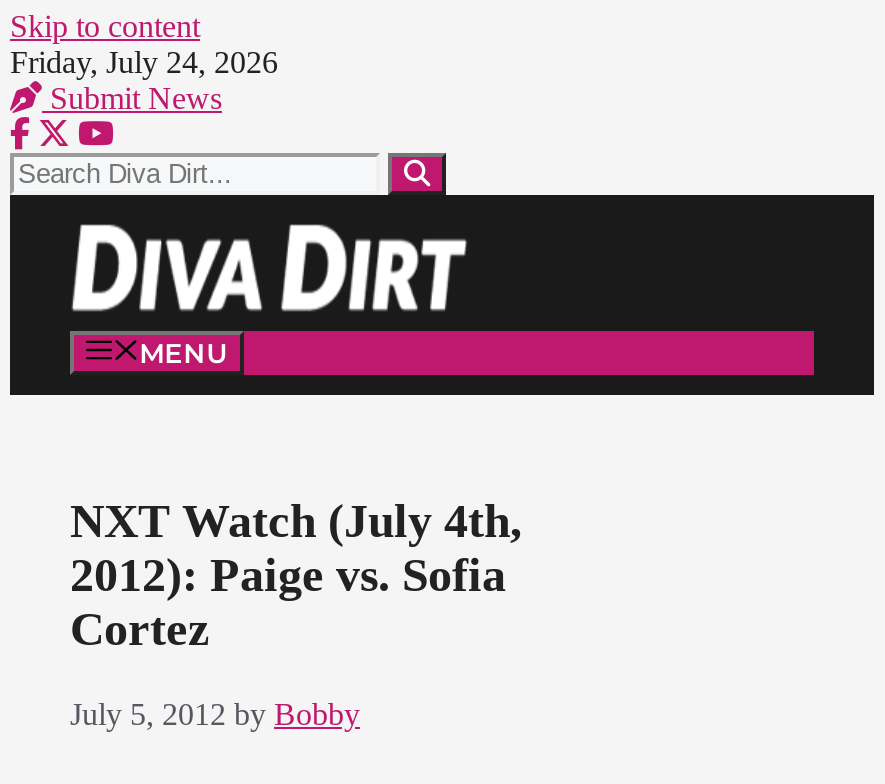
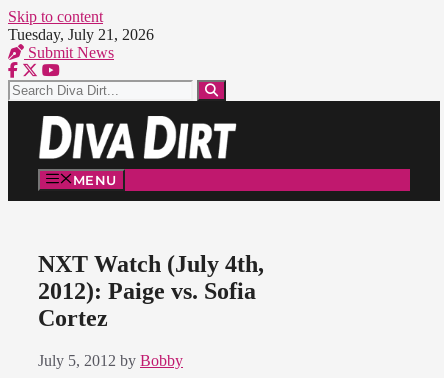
[10,45,278,79] Friday, July 24, 2026 -> [8,26,154,43] Tuesday, July 21, 2026

